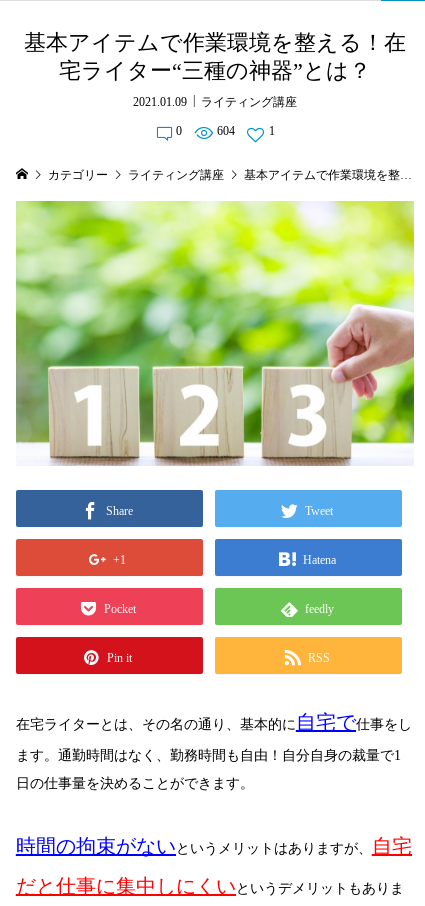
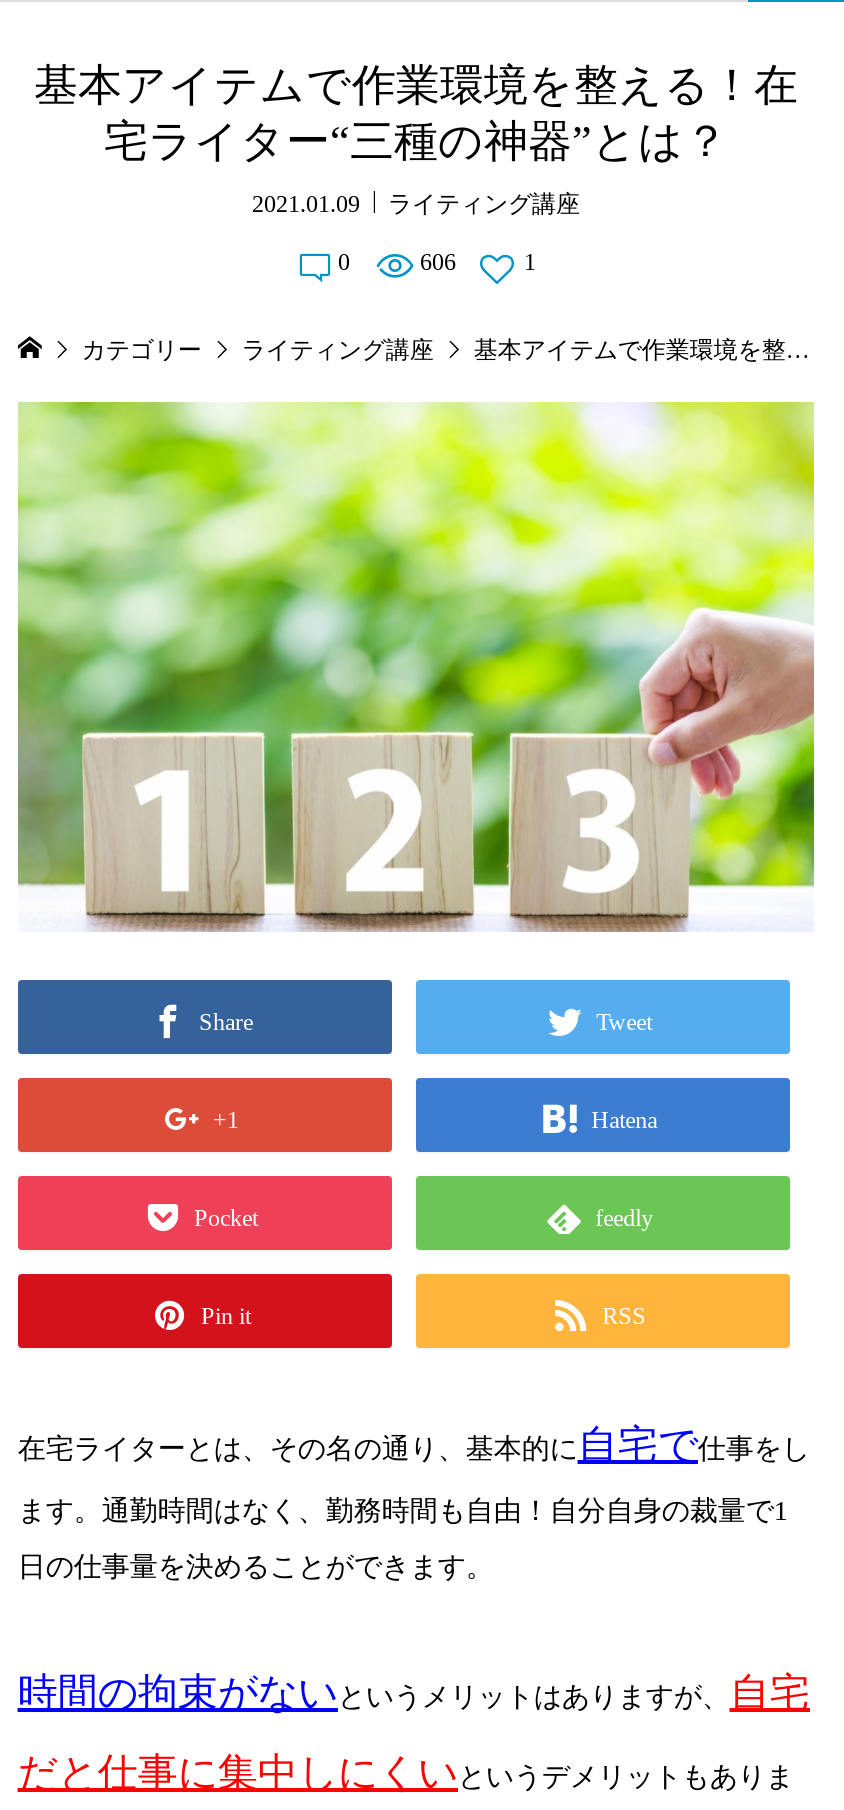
[217,124,235,138] 604 -> [420,248,456,276] 606

